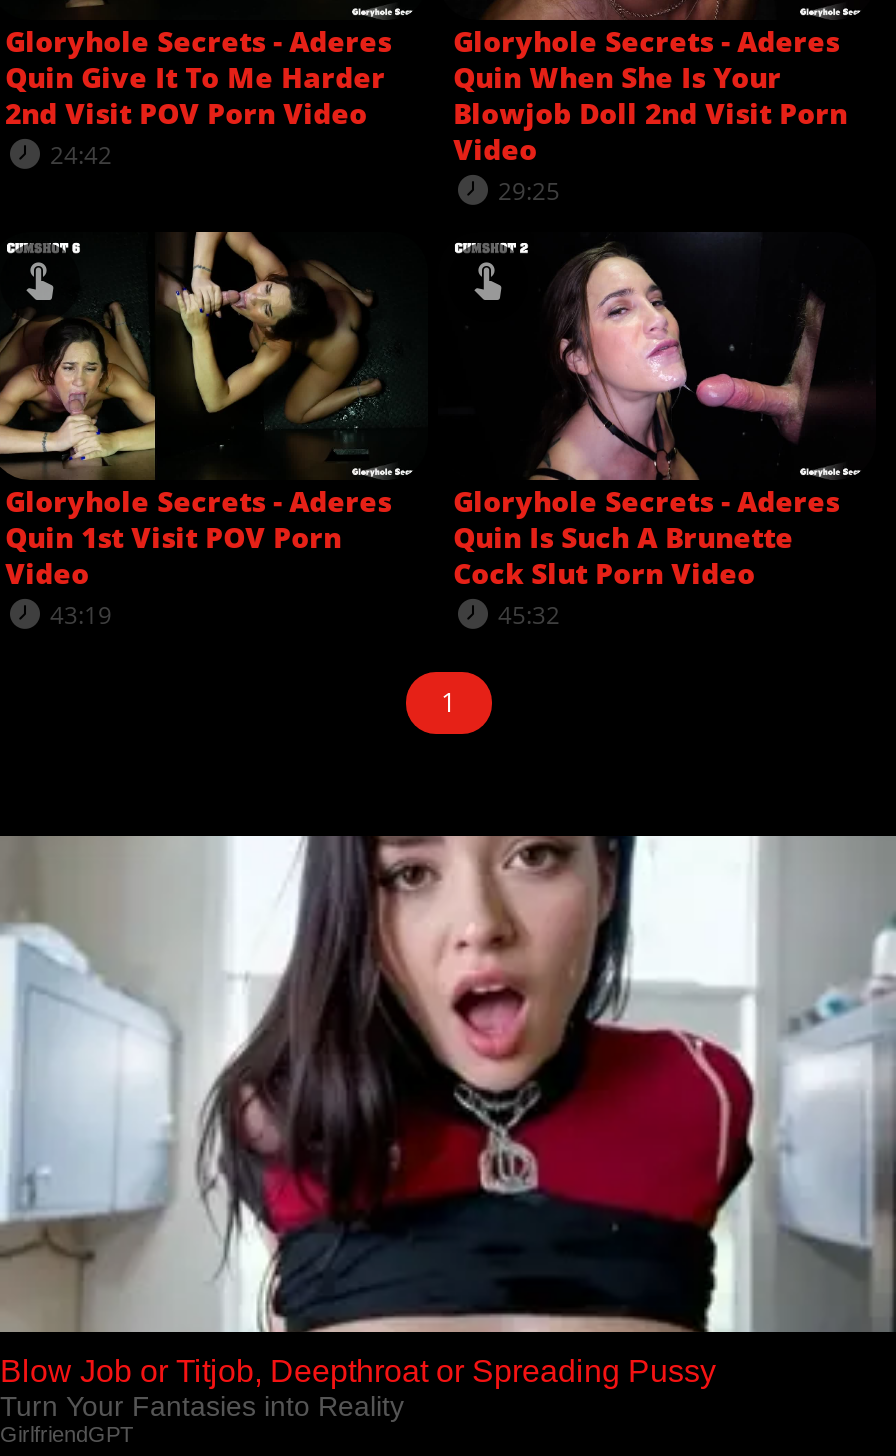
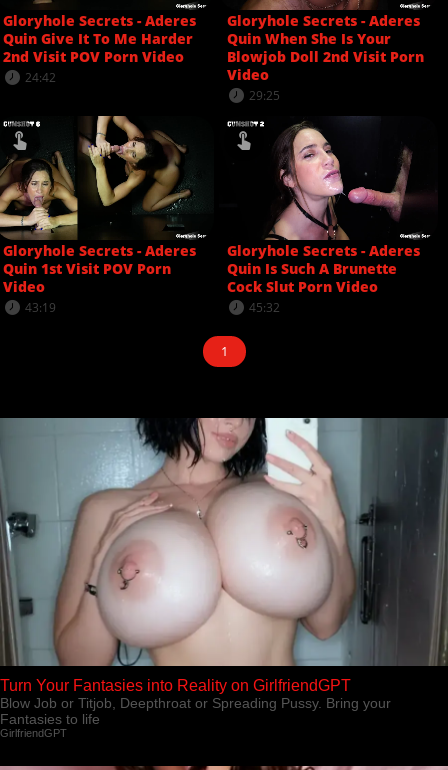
[0,834,890,1421] [image] | Blow Job or Titjob, Deepthroat or Spreading Pussy | Turn Your Fantasies into Reality -> [0,417,445,727] [image] | Turn Your Fantasies into Reality on GirlfriendGPT | Blow Job or Titjob, Deepthroat or Spreading Pussy. Bring your | Fantasies to life

